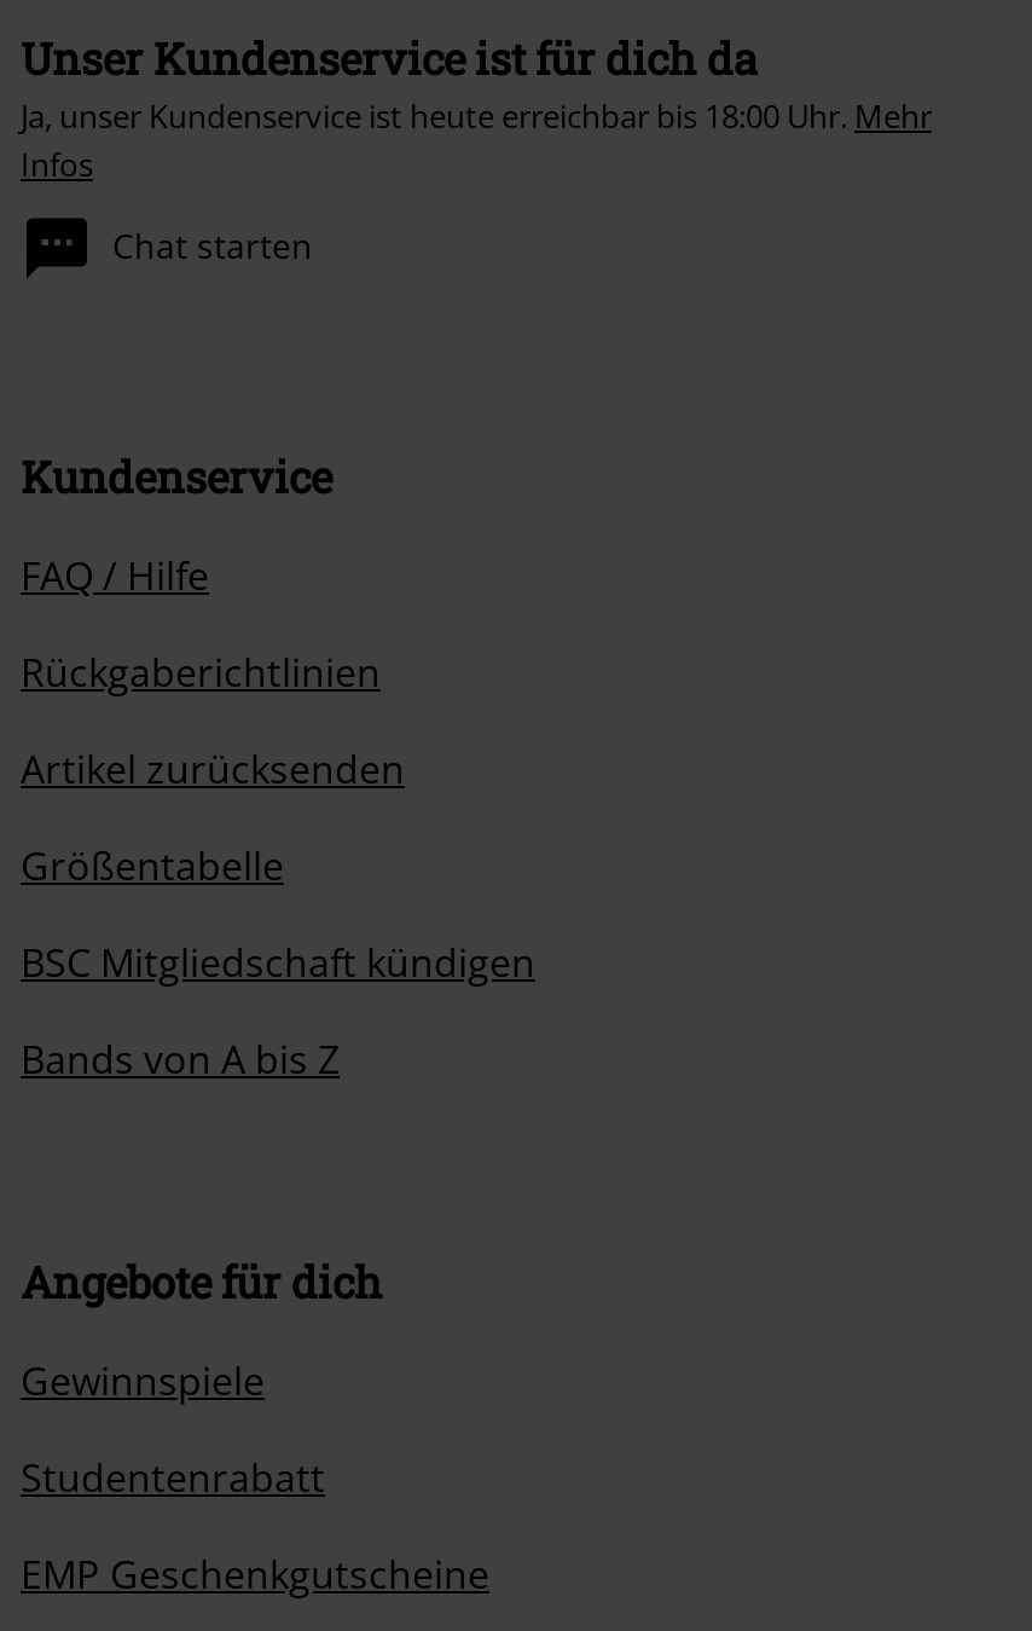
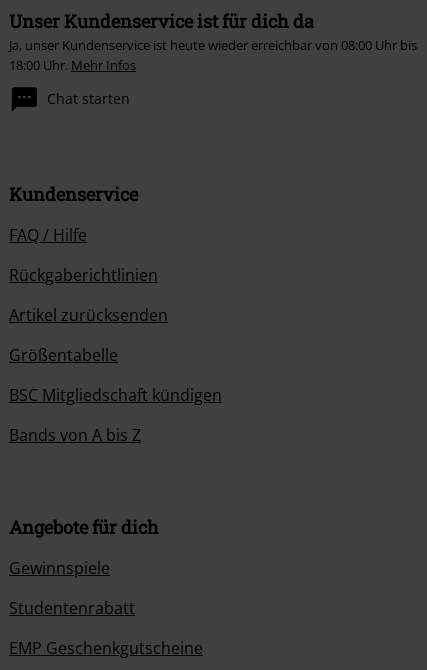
[21,95,932,187] Ja, unser Kundenservice ist heute erreichbar bis 18:00 Uhr. Mehr | Infos -> [9,36,417,74] Ja, unser Kundenservice ist heute wieder erreichbar von 08:00 Uhr bis | 18:00 Uhr. Mehr Infos

